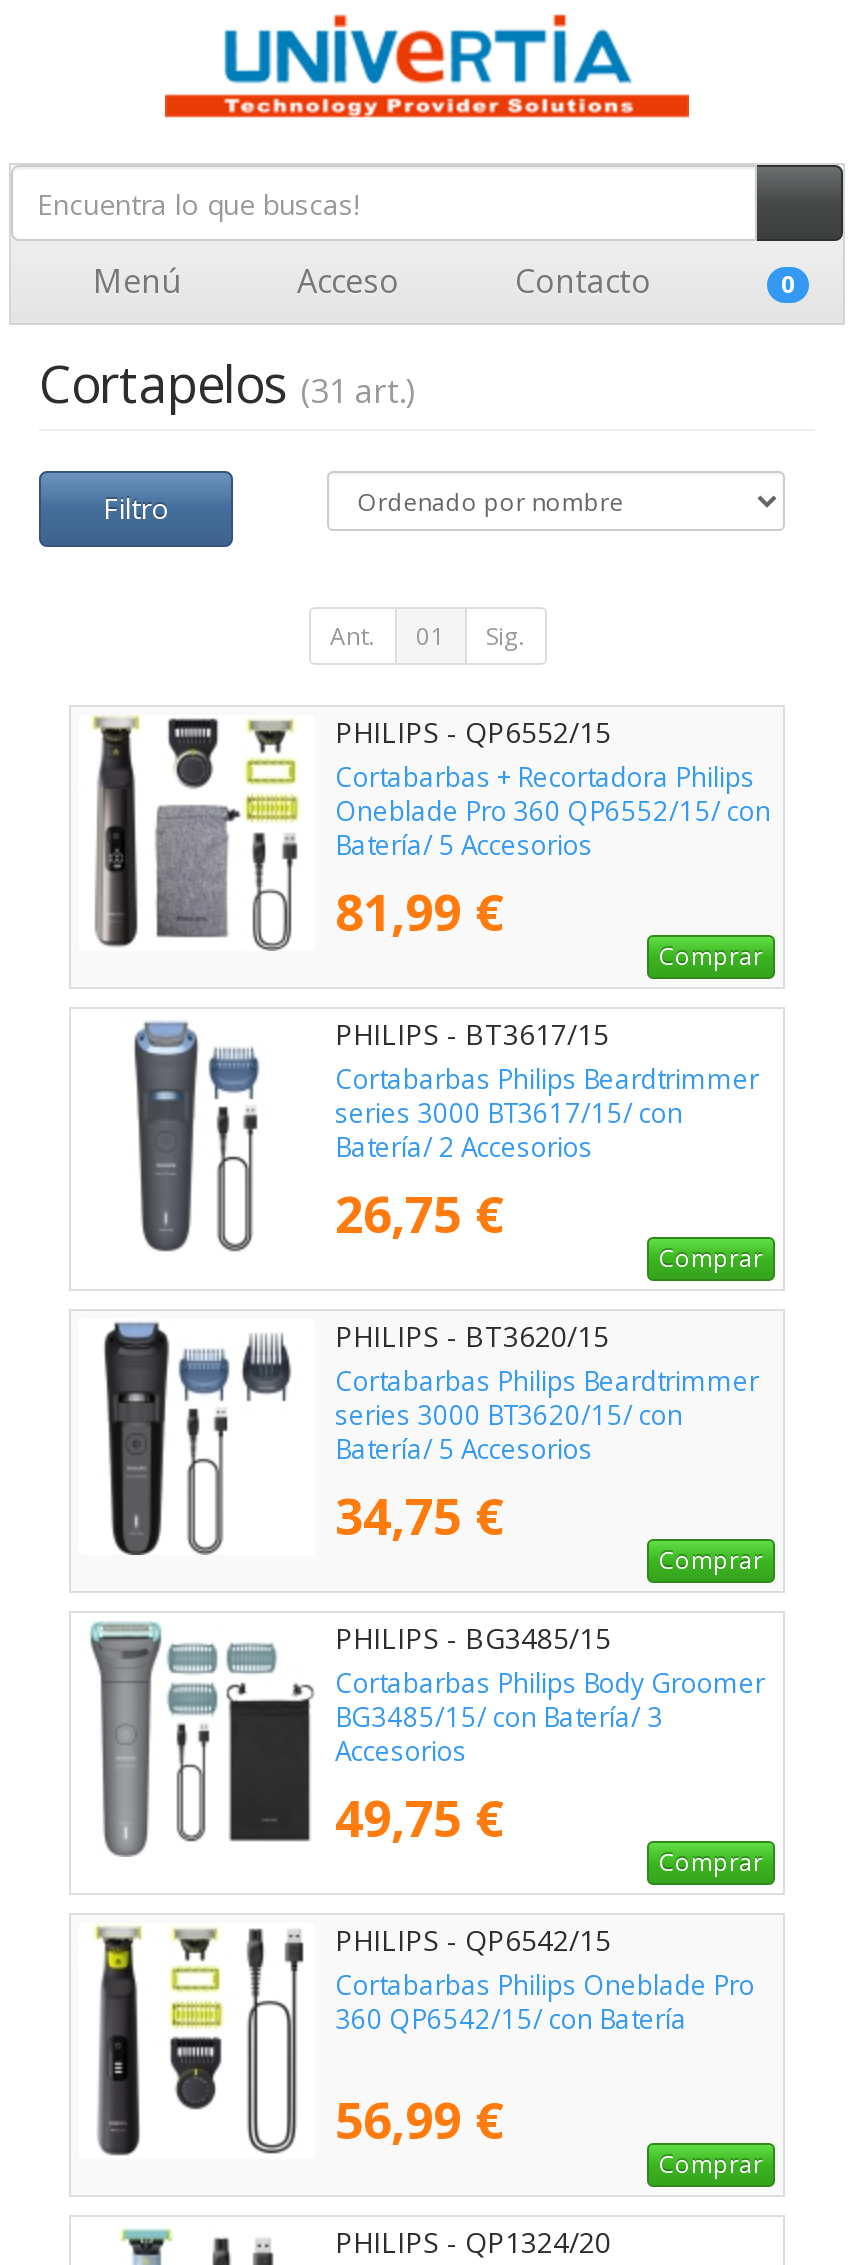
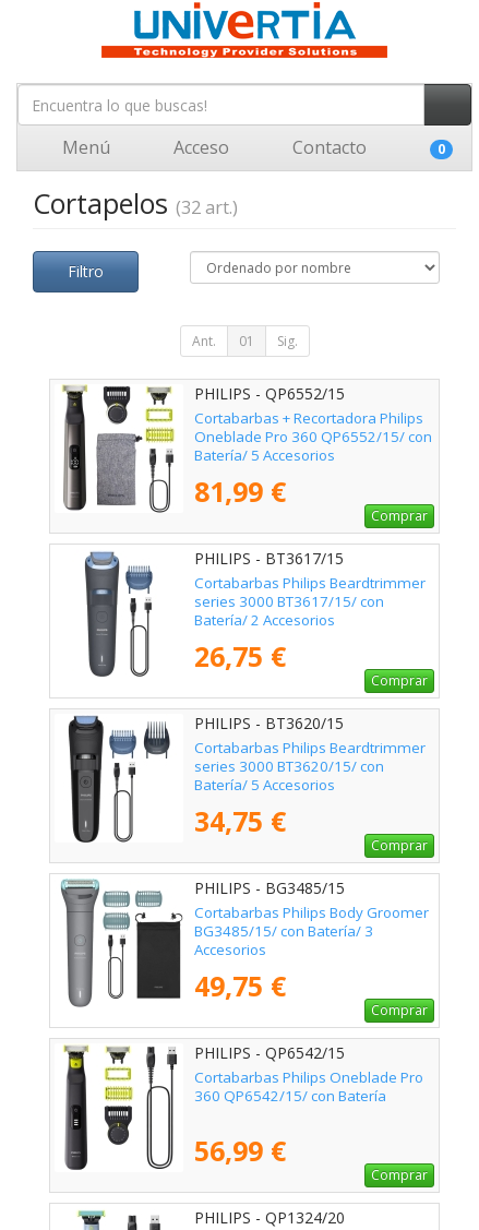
[39,349,415,417] Cortapelos (31 art.) -> [33,184,238,222] Cortapelos (32 art.)

